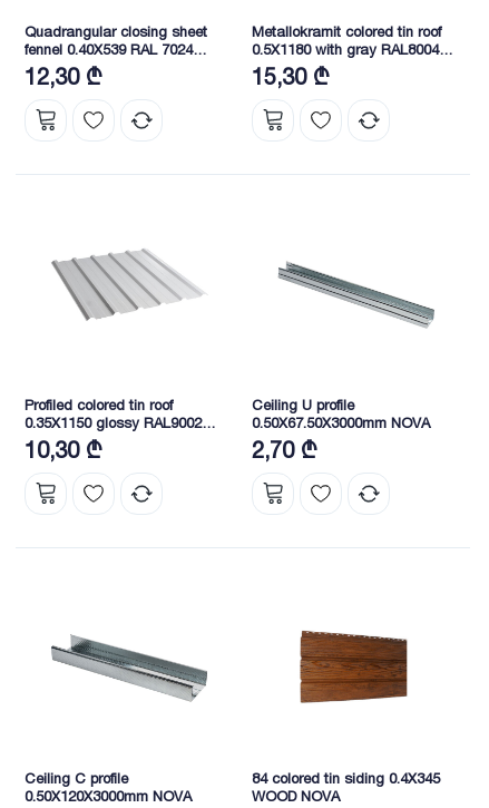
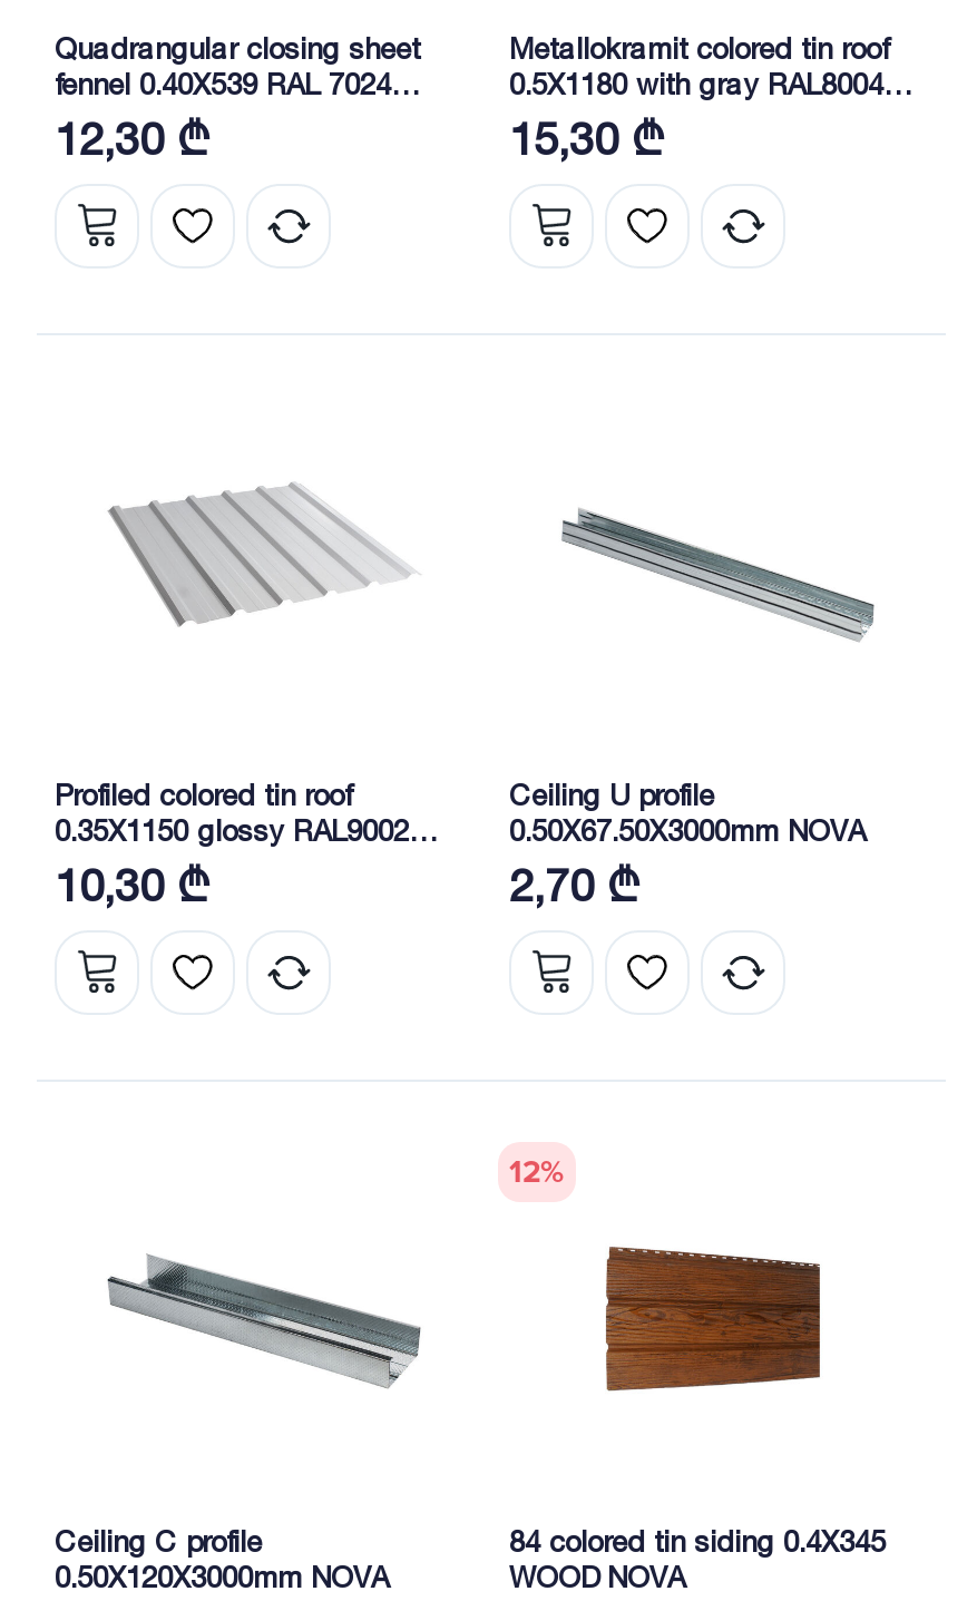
none -> [509,1153,565,1191] 12%

